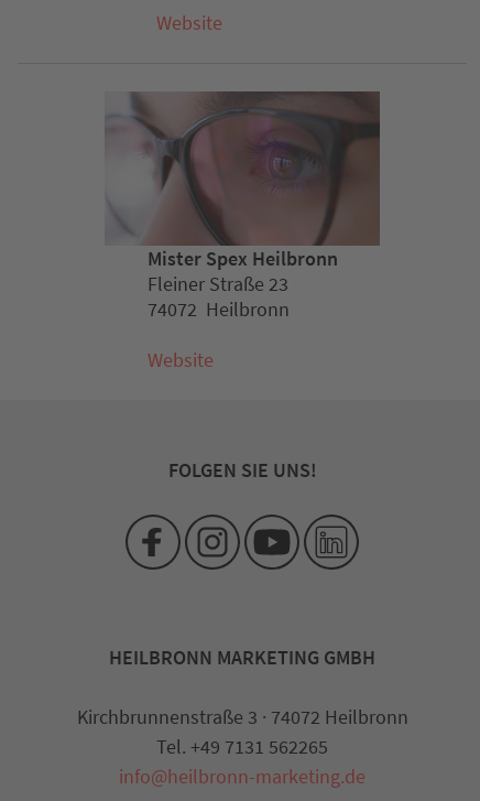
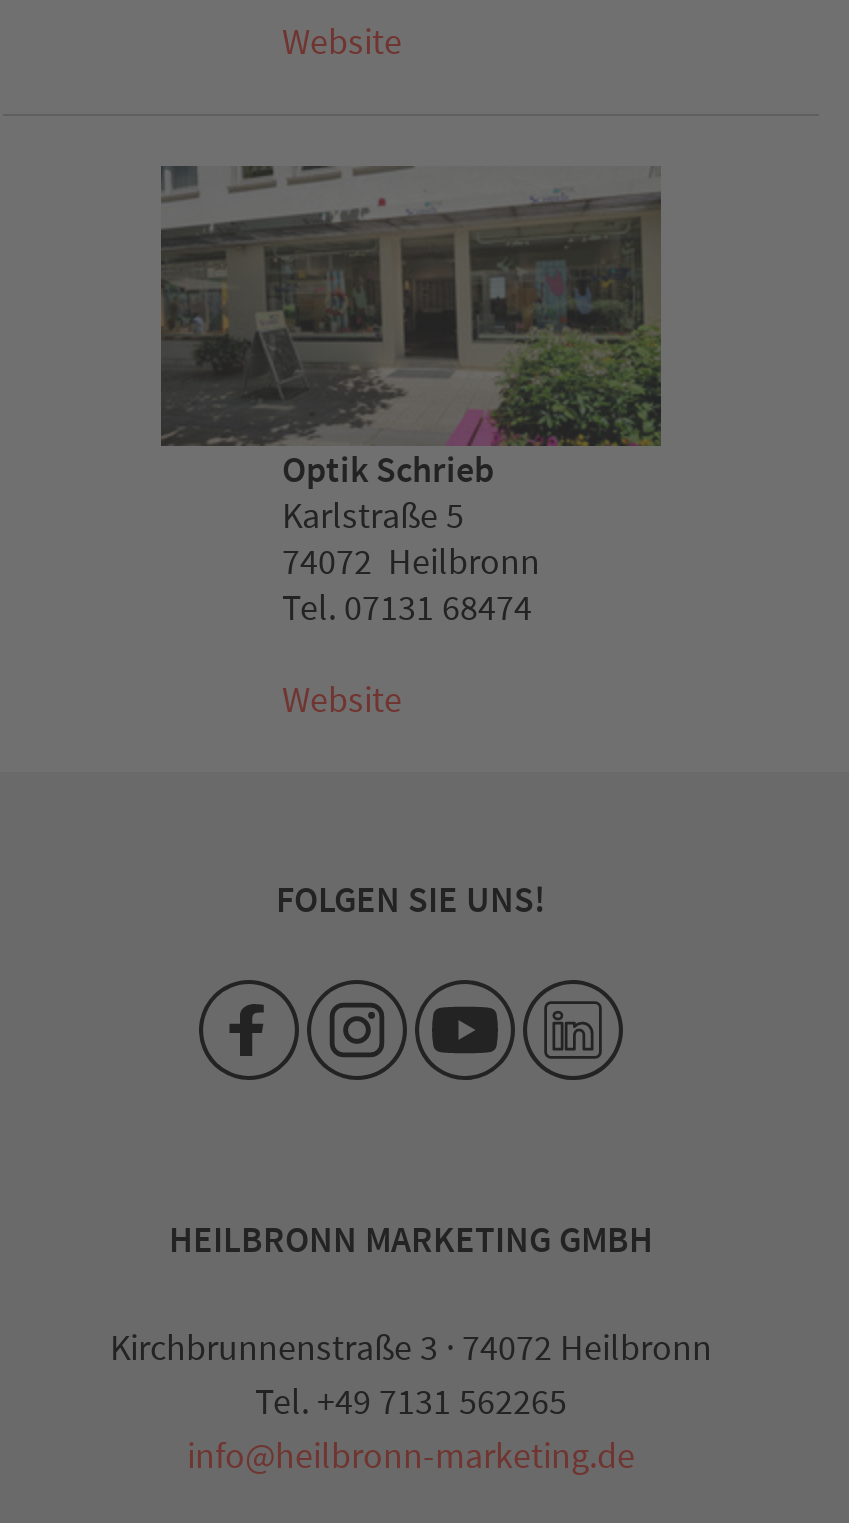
[105,90,381,297] [image] | Mister Spex Heilbronn | Fleiner Straße 23 -> [159,164,663,538] [image] | Optik Schrieb | Karlstraße 5
none -> [282,584,532,630] Tel. 07131 68474

